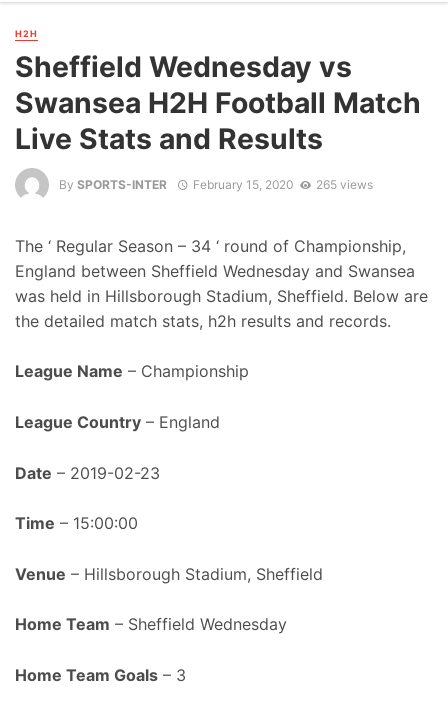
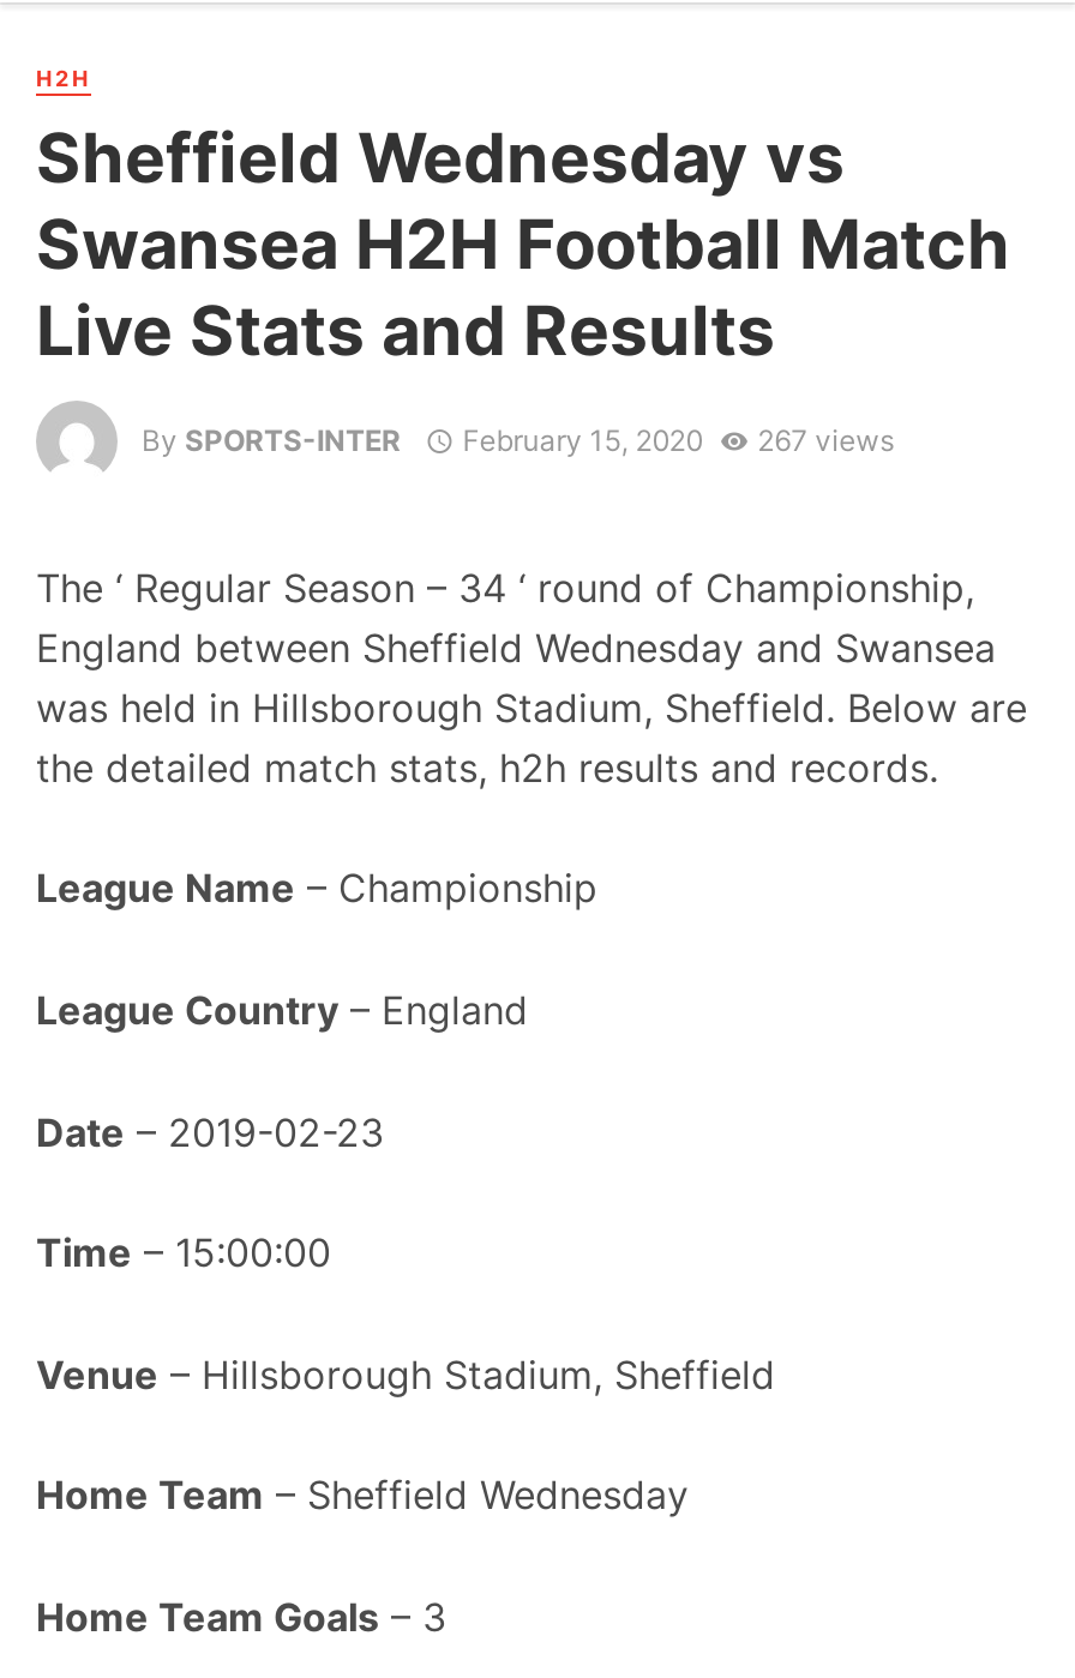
[59,177,373,192] By SPORTS-INTER February 15, 2020 265 views -> [142,421,894,457] By SPORTS-INTER February 15, 2020 267 views

